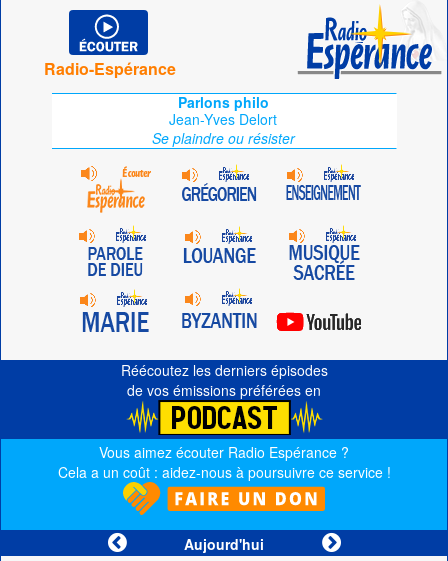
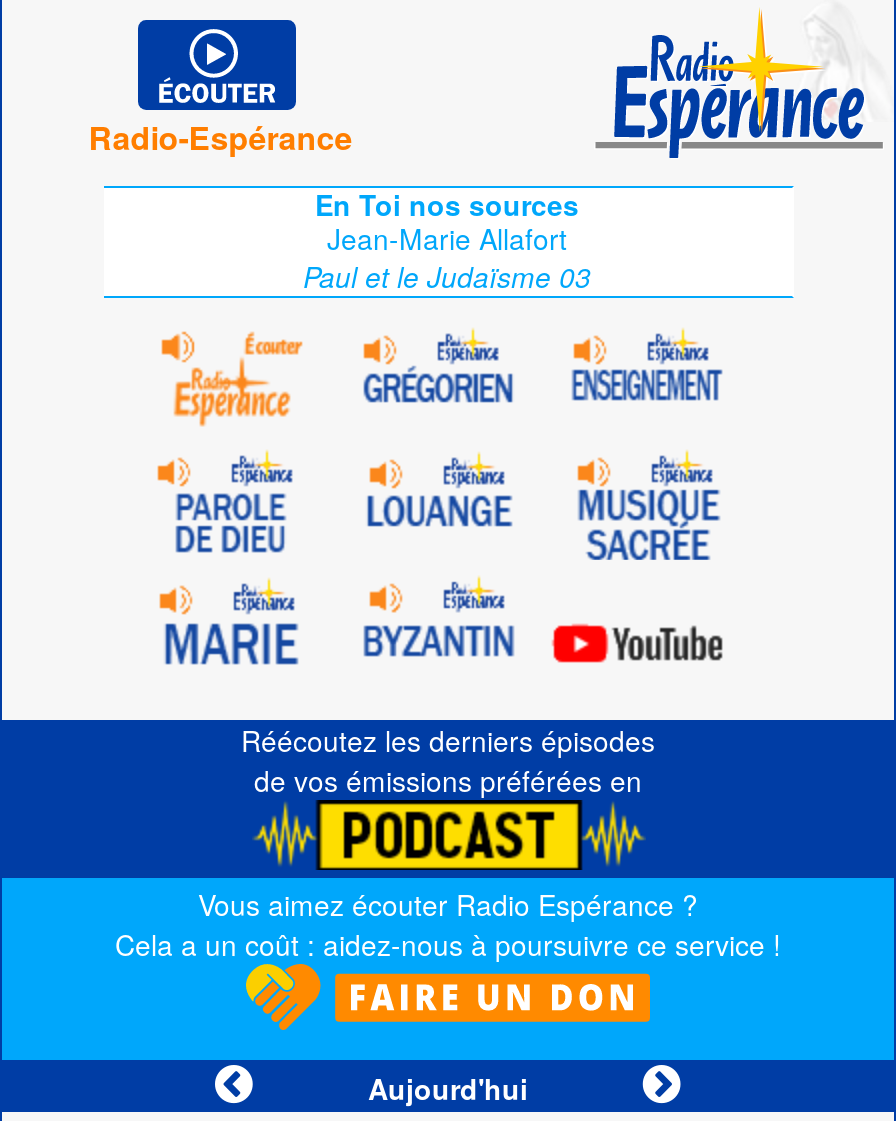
[152,92,295,148] Parlons philo | Jean-Yves Delort | Se plaindre ou résister -> [303,184,591,296] En Toi nos sources | Jean-Marie Allafort | Paul et le Judaïsme 03

